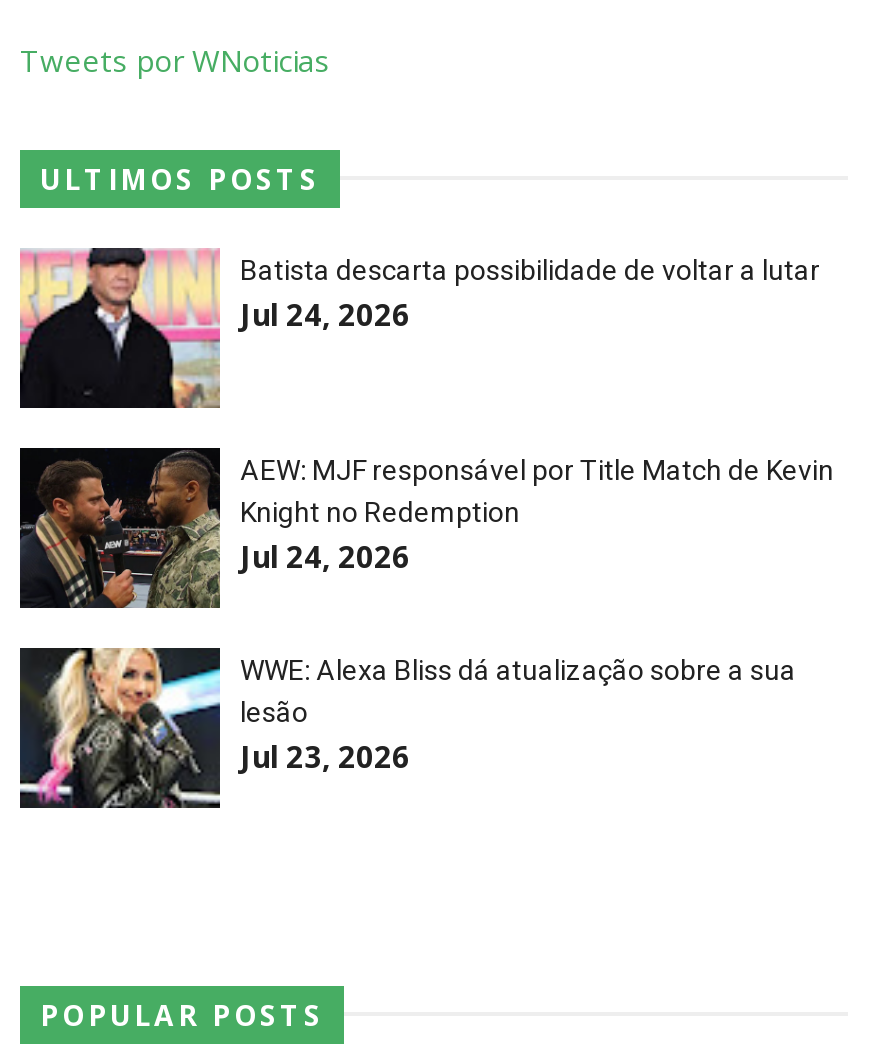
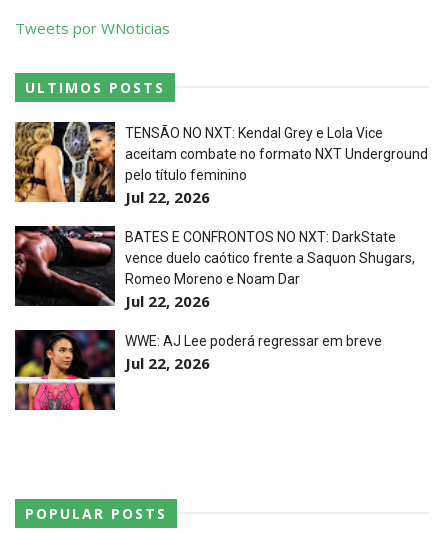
[18,248,820,410] [image] | Batista descarta possibilidade de voltar a lutar | Jul 24, 2026 -> [14,121,428,207] [image] | TENSÃO NO NXT: Kendal Grey e Lola Vice | aceitam combate no formato NXT Underground | pelo título feminino | Jul 22, 2026
[18,446,834,610] [image] | AEW: MJF responsável por Title Match de Kevin | Knight no Redemption | Jul 24, 2026 -> [14,225,415,311] [image] | BATES E CONFRONTOS NO NXT: DarkState | vence duelo caótico frente a Saquon Shugars, | Romeo Moreno e Noam Dar | Jul 22, 2026
[20,646,796,810] [image] | WWE: Alexa Bliss dá atualização sobre a sua | lesão | Jul 23, 2026 -> [15,329,382,411] [image] | WWE: AJ Lee poderá regressar em breve | Jul 22, 2026

